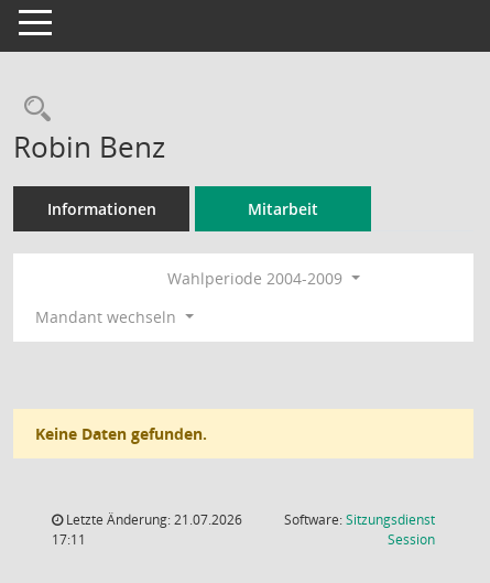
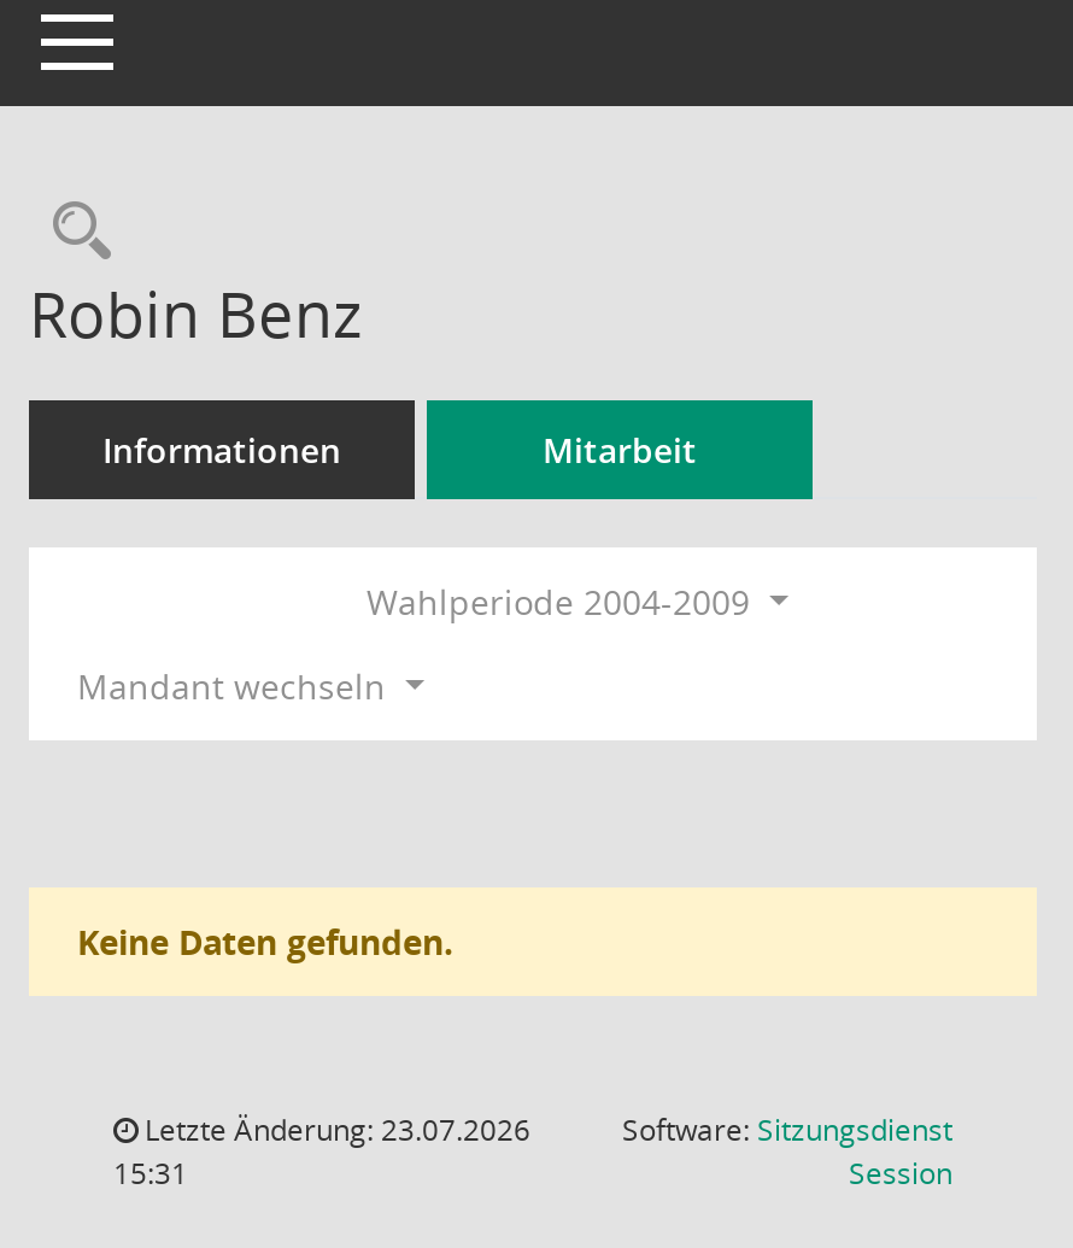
[63,510,242,529] Letzte Änderung: 21.07.2026 -> [137,1109,530,1150] Letzte Änderung: 23.07.2026
[52,530,86,549] 17:11 -> [113,1153,188,1194] 15:31

